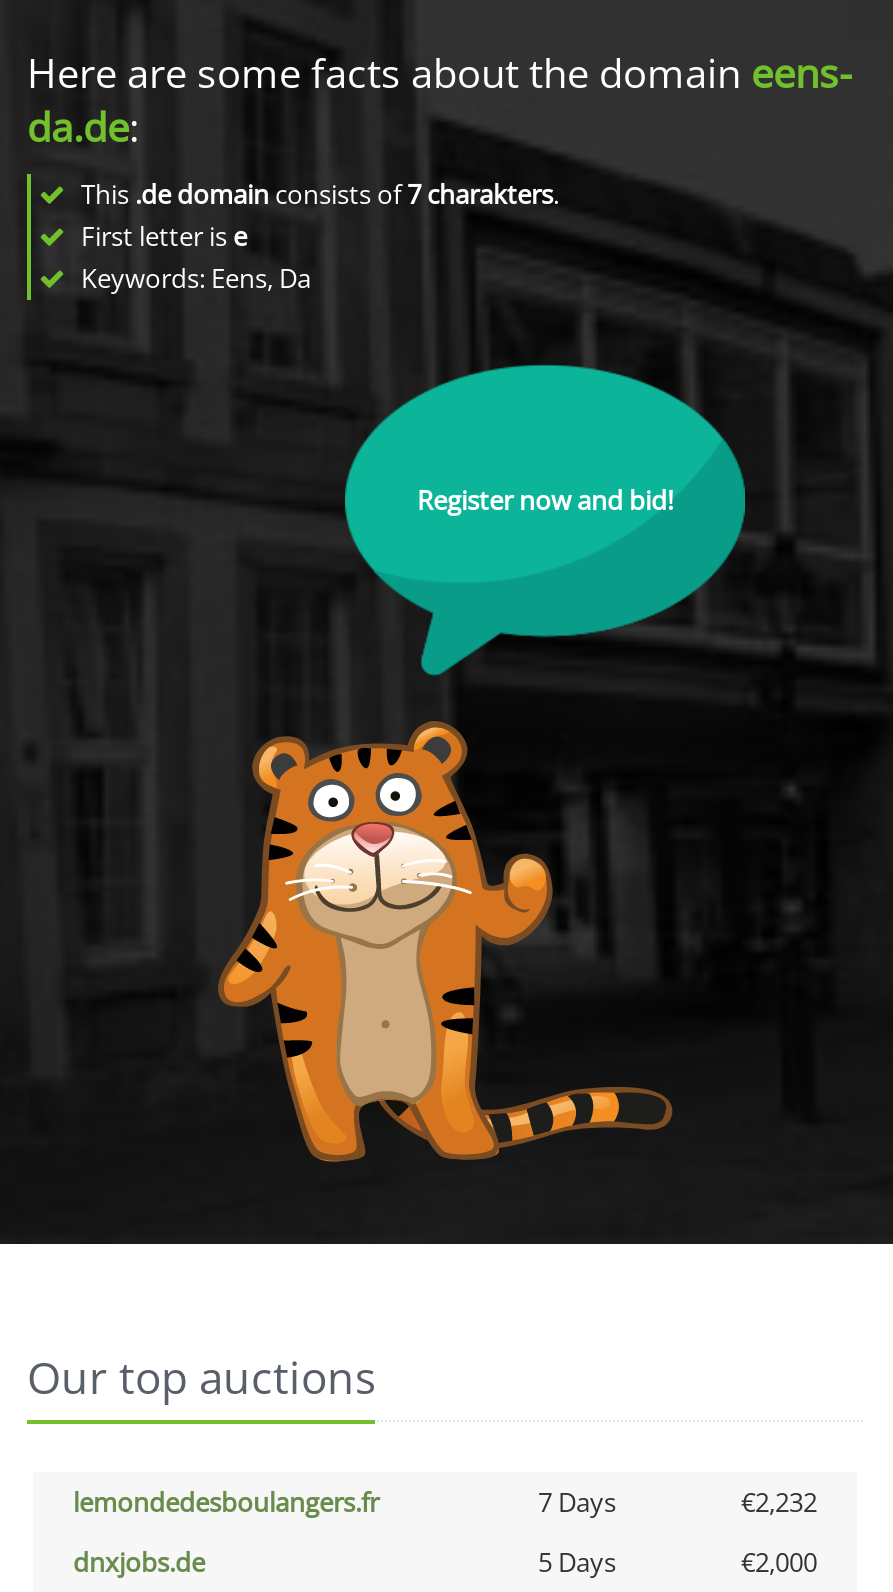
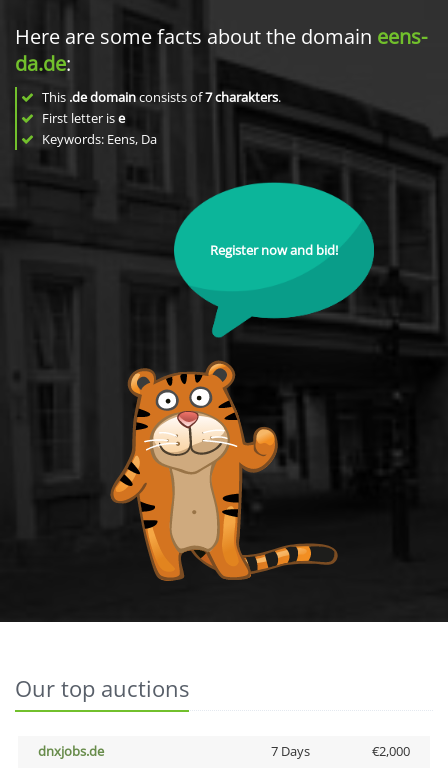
[73,1484,817,1520] lemondedesboulangers.fr | 7 Days | €2,232 -> none
[538,1544,616,1580] 5 Days -> [270,742,309,760] 7 Days

